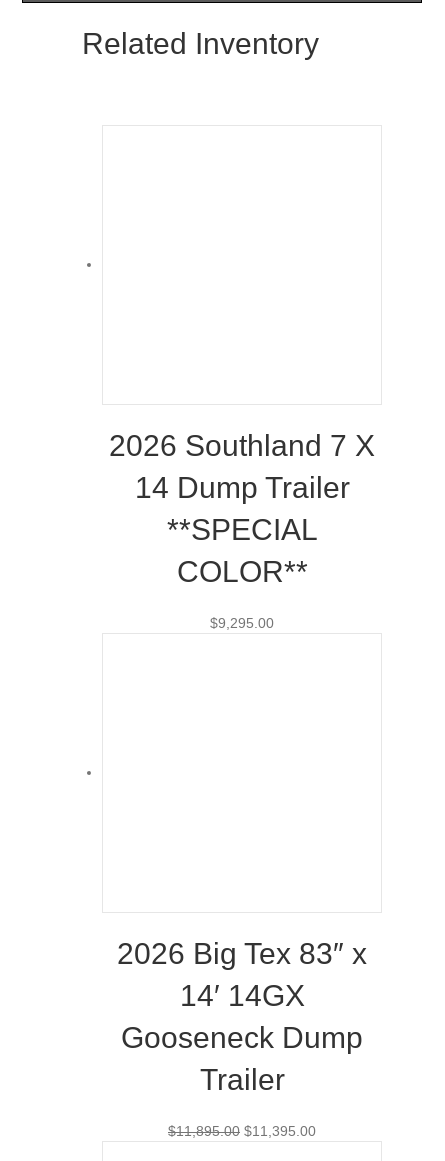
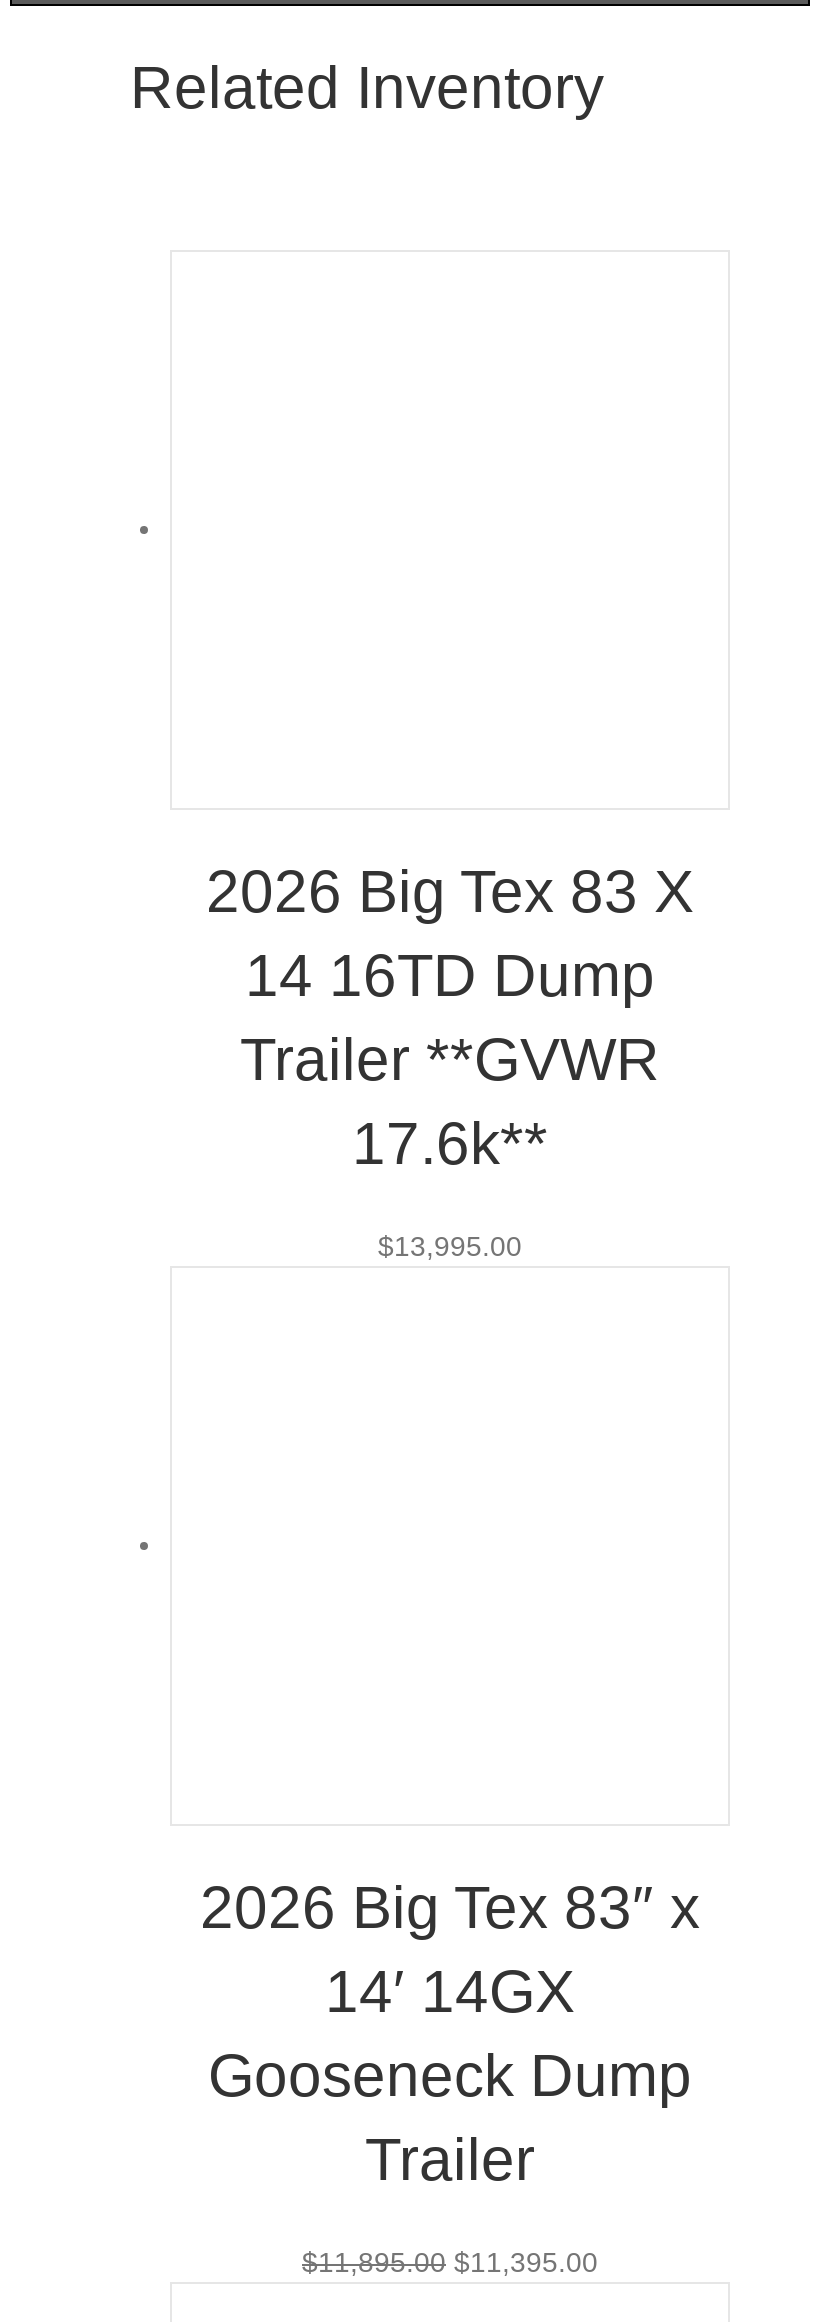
[109,429,375,588] 2026 Southland 7 X | 14 Dump Trailer | **SPECIAL | COLOR** -> [206,858,694,1176] 2026 Big Tex 83 X | 14 16TD Dump | Trailer **GVWR | 17.6k**
[210,615,274,631] $9,295.00 -> [378,1230,522,1262] $13,995.00

